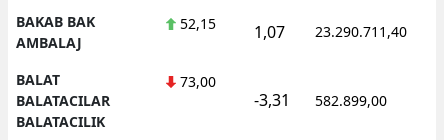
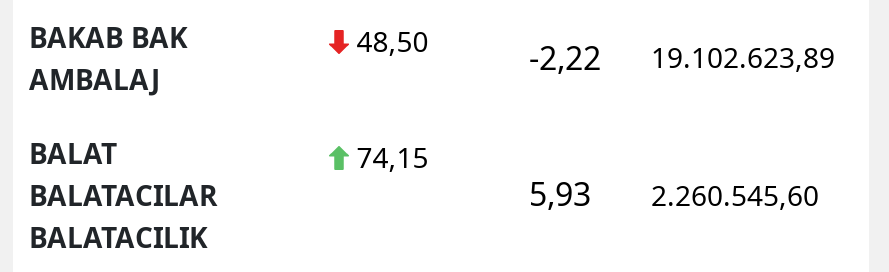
[180,14,216,33] 52,15 -> [357,21,429,59] 48,50
[254,21,285,43] 1,07 -> [529,35,601,79] -2,22
[315,22,407,41] 23.290.711,40 -> [651,37,835,75] 19.102.623,89
[180,72,216,91] 73,00 -> [357,137,429,175] 74,15
[254,89,290,111] -3,31 -> [529,171,591,215] 5,93
[315,91,387,110] 582.899,00 -> [651,175,819,213] 2.260.545,60

